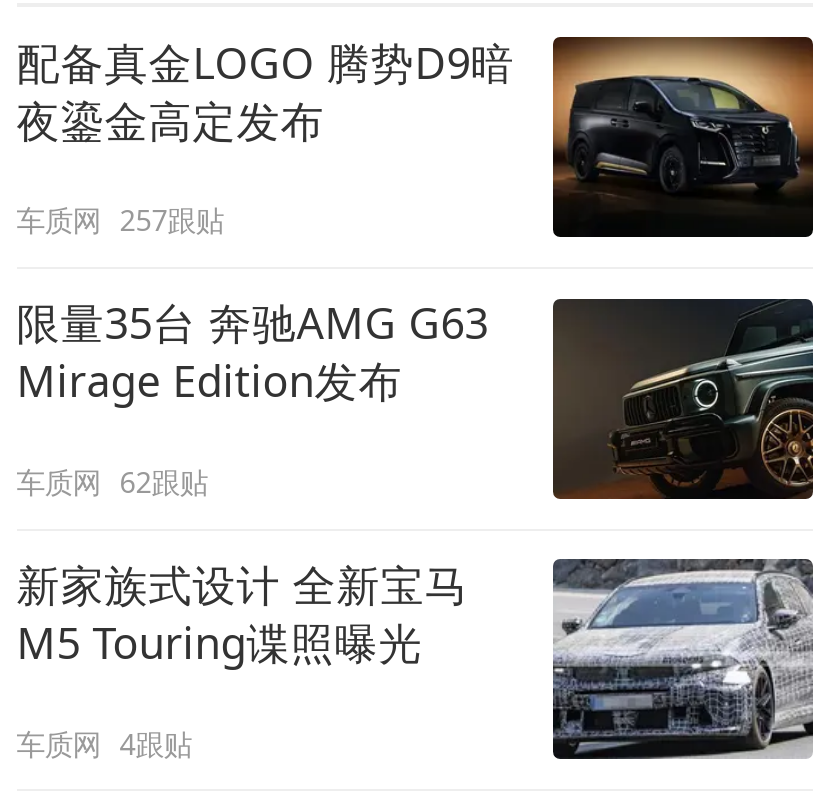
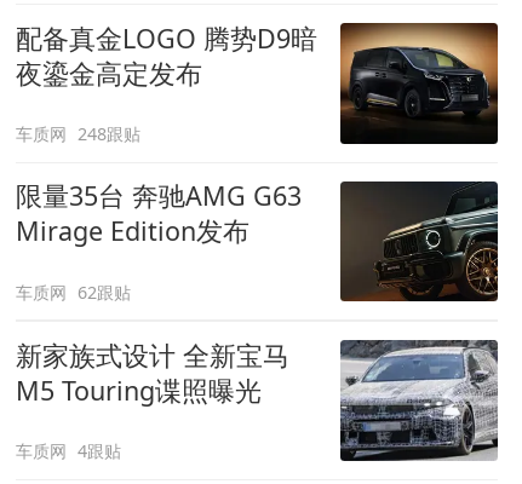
[16,201,224,239] 车质网 257跟贴 -> [15,122,141,145] 车质网 248跟贴

